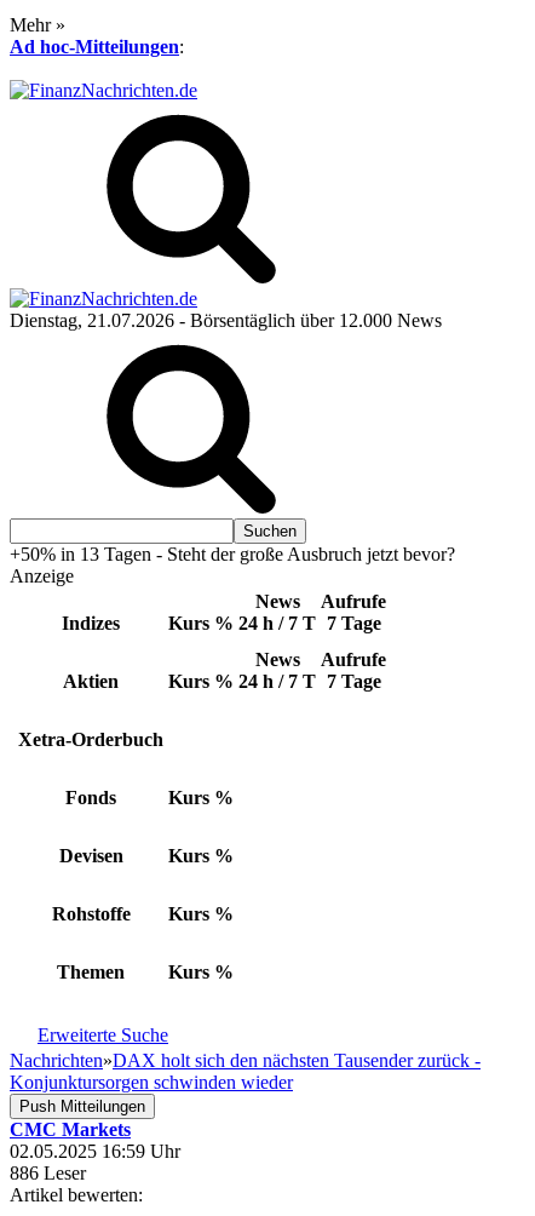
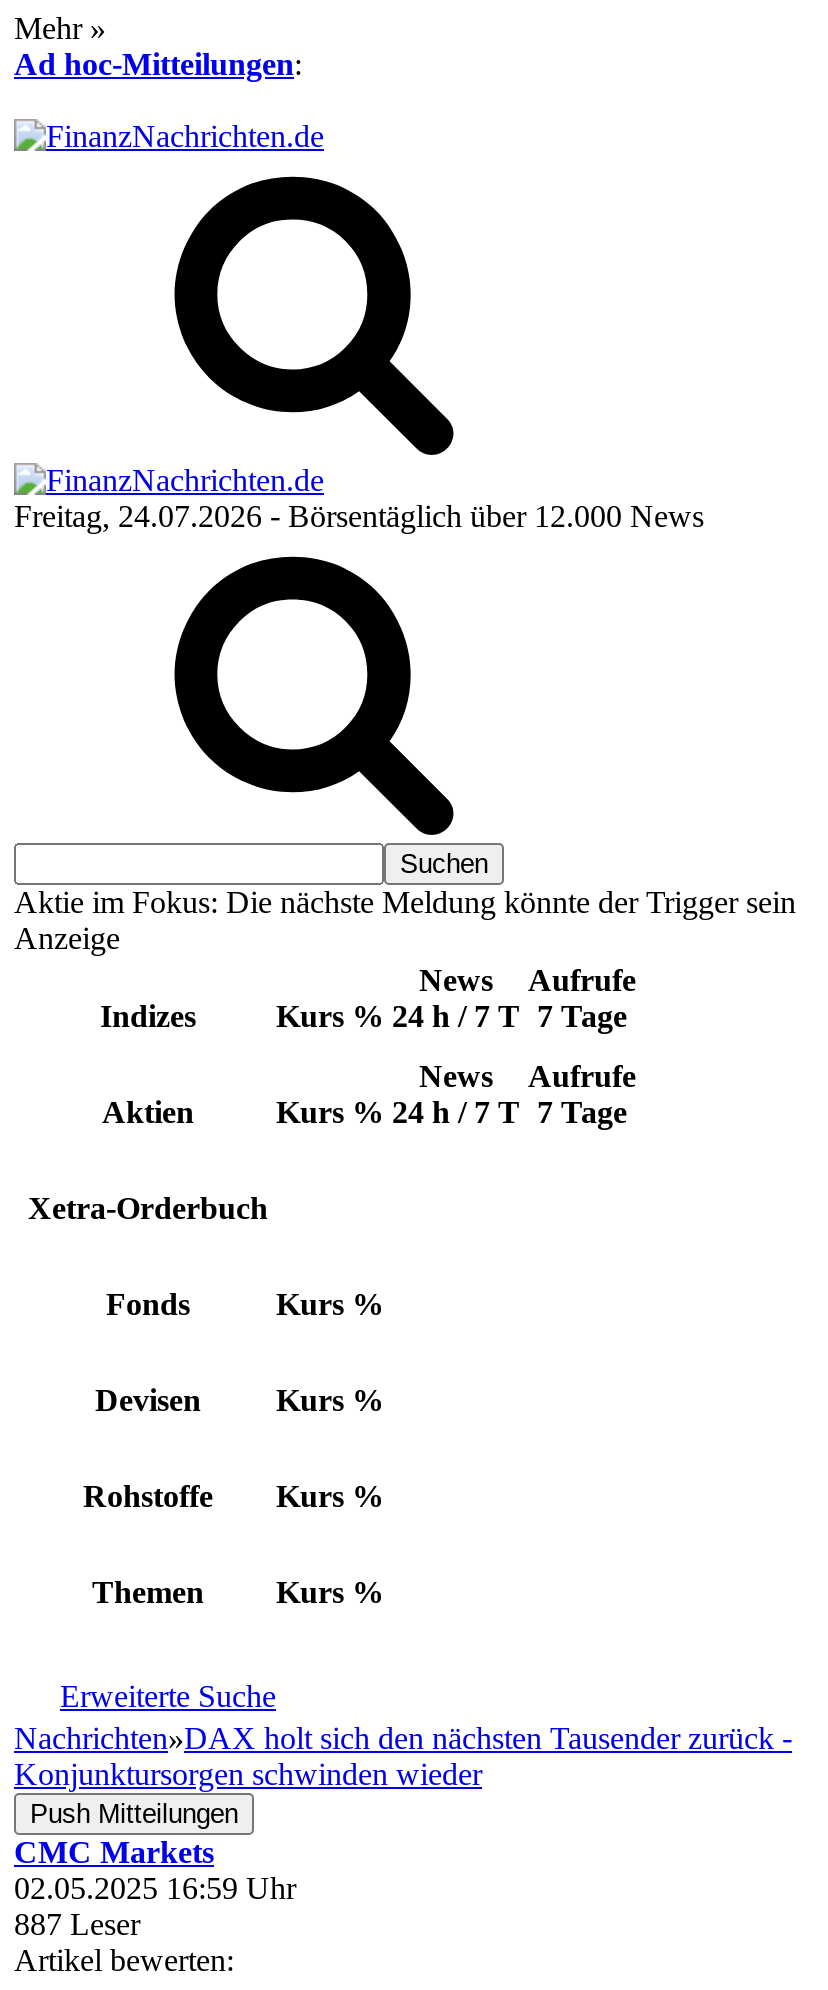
[10,310,442,331] Dienstag, 21.07.2026 - Börsentäglich über 12.000 News -> [14,499,704,533] Freitag, 24.07.2026 - Börsentäglich über 12.000 News
[10,544,455,564] +50% in 13 Tagen - Steht der große Ausbruch jetzt bevor? -> [14,885,796,919] Aktie im Fokus: Die nächste Meldung könnte der Trigger sein
[10,1163,86,1183] 886 Leser -> [14,1907,140,1941] 887 Leser

